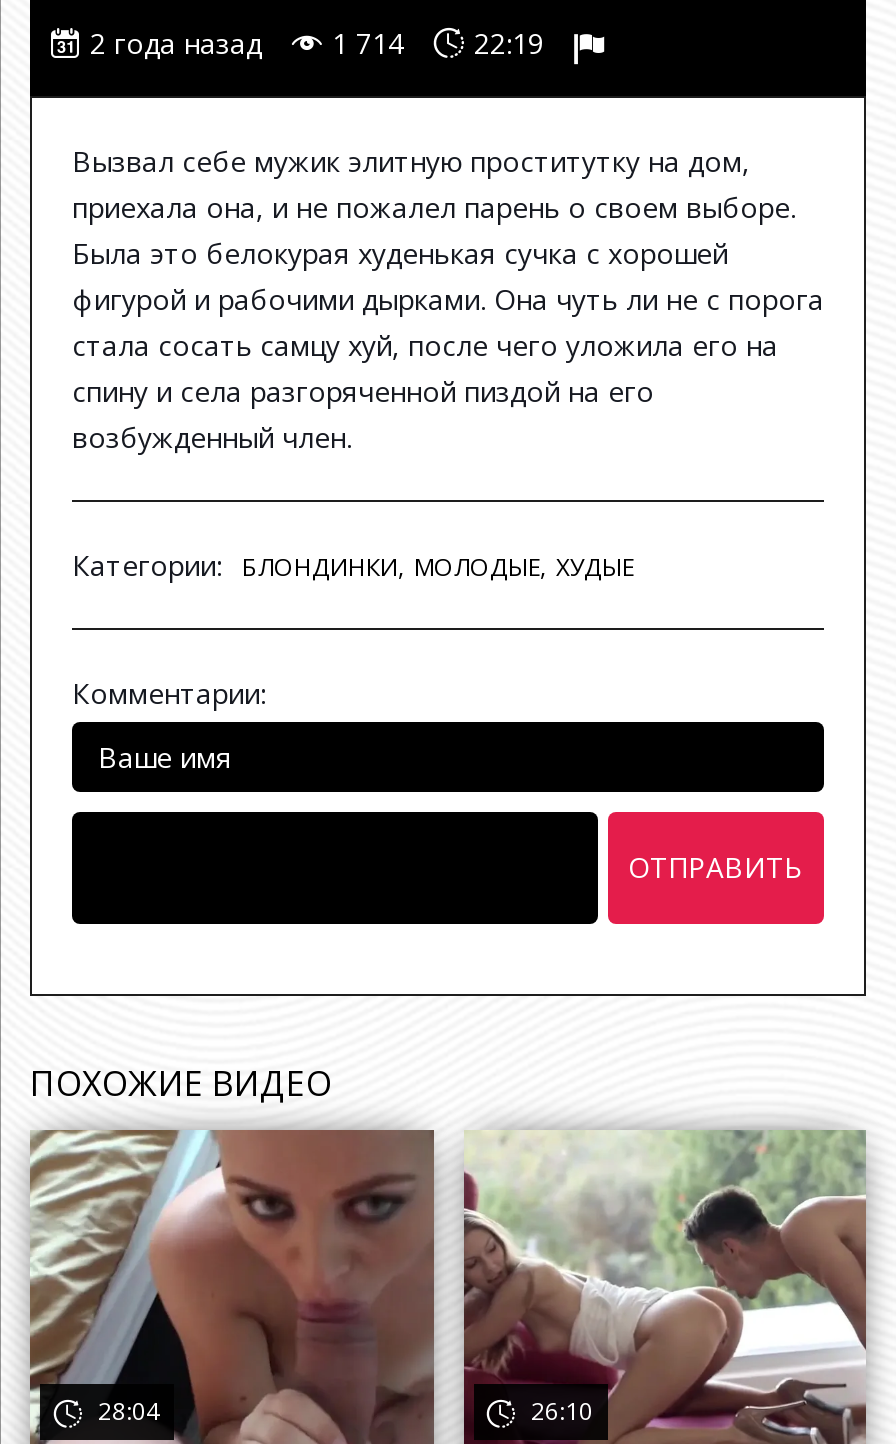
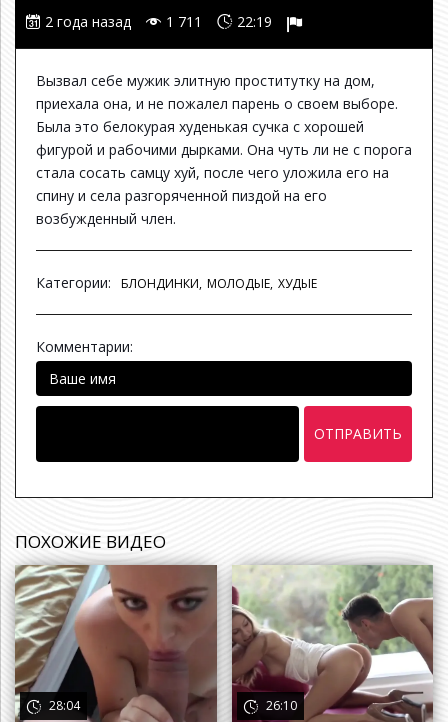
[90,24,544,62] 2 года назад 1 714 22:19 -> [45,12,272,31] 2 года назад 1 711 22:19

